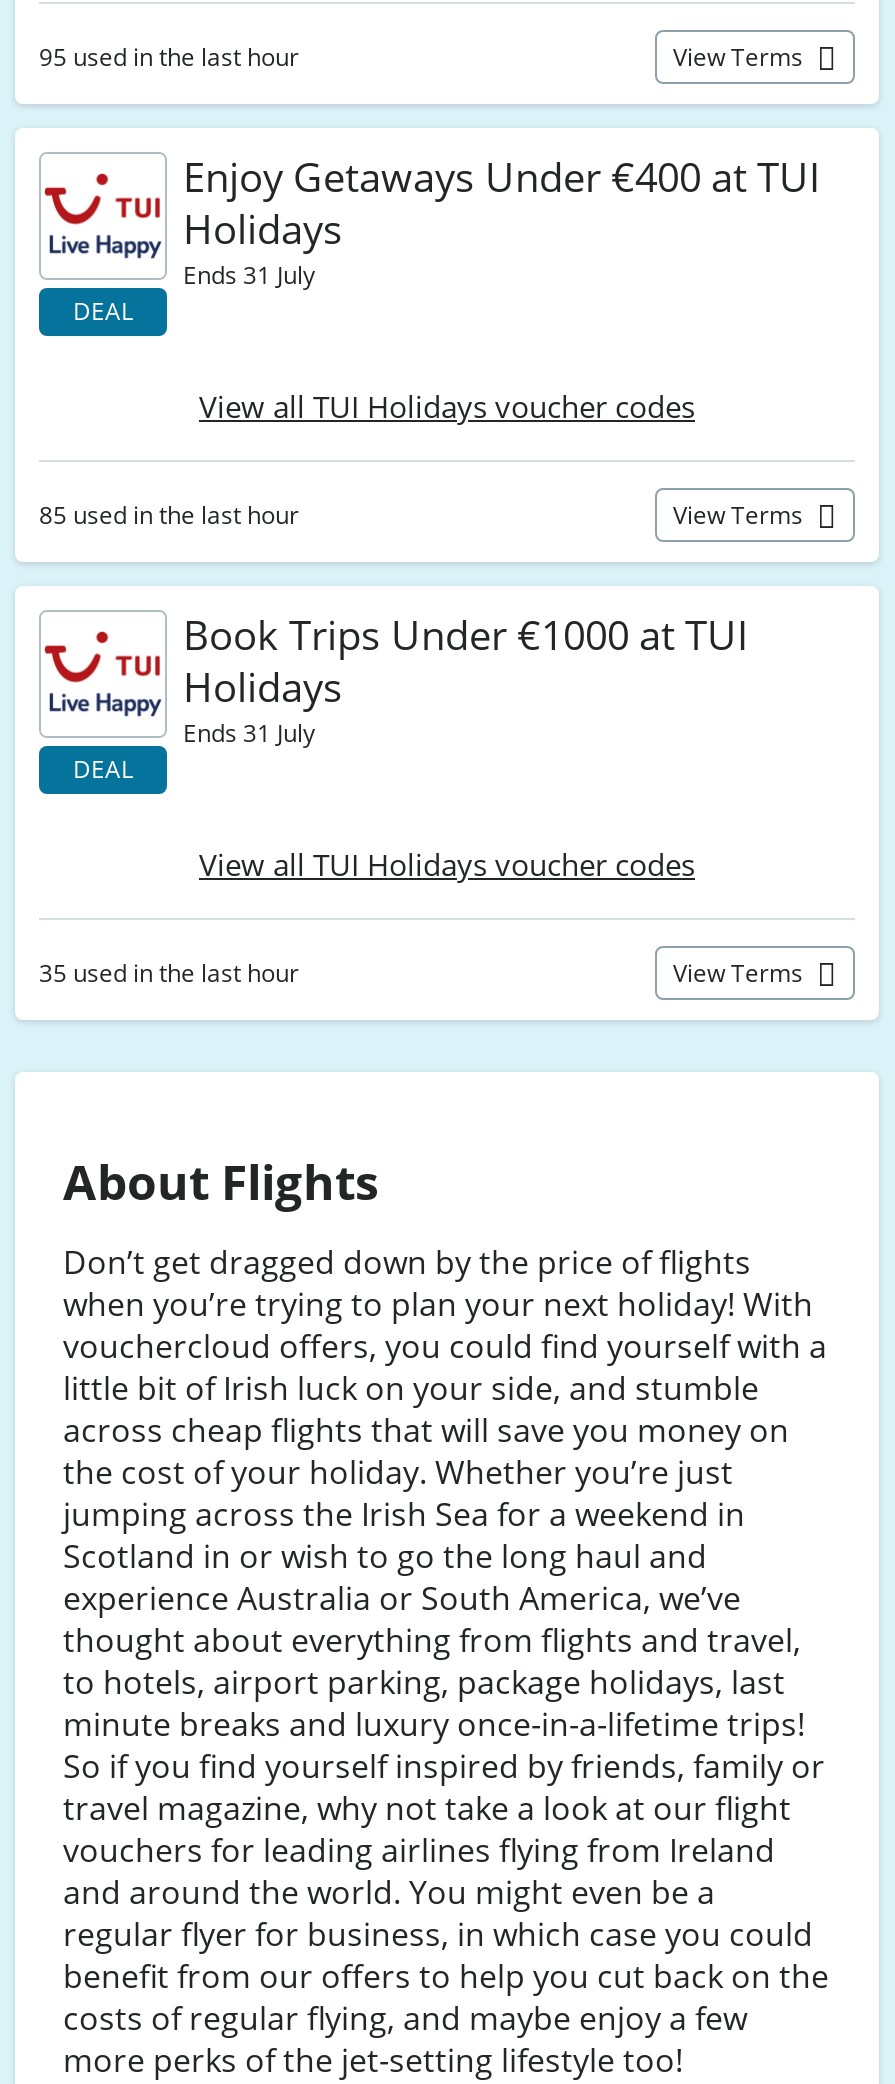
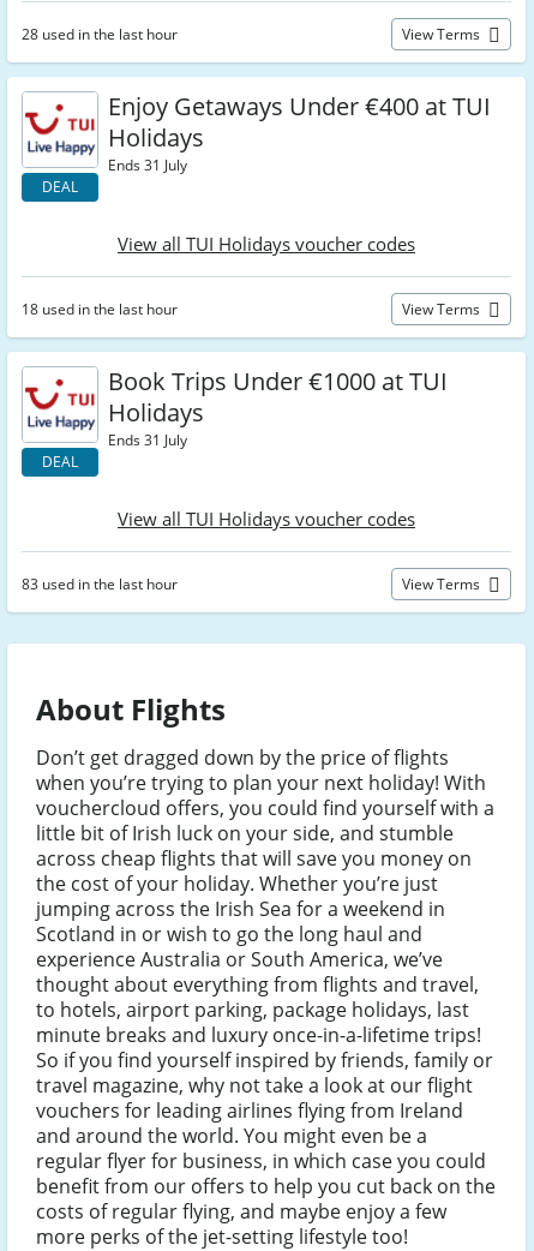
[39,40,299,74] 95 used in the last hour -> [22,24,178,44] 28 used in the last hour
[39,498,299,532] 85 used in the last hour -> [22,299,178,319] 18 used in the last hour
[39,956,299,990] 35 used in the last hour -> [22,574,178,594] 83 used in the last hour

